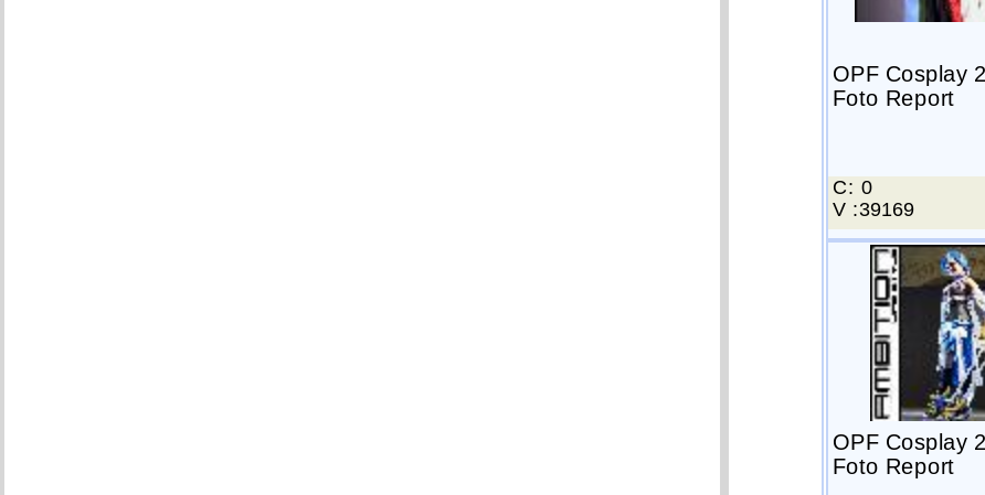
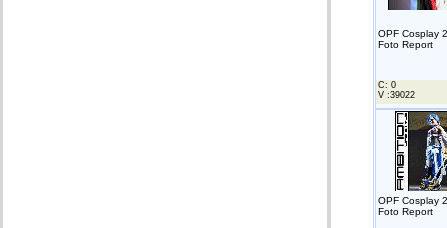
[833,198,914,220] V :39169 -> [378,90,415,100] V :39022

